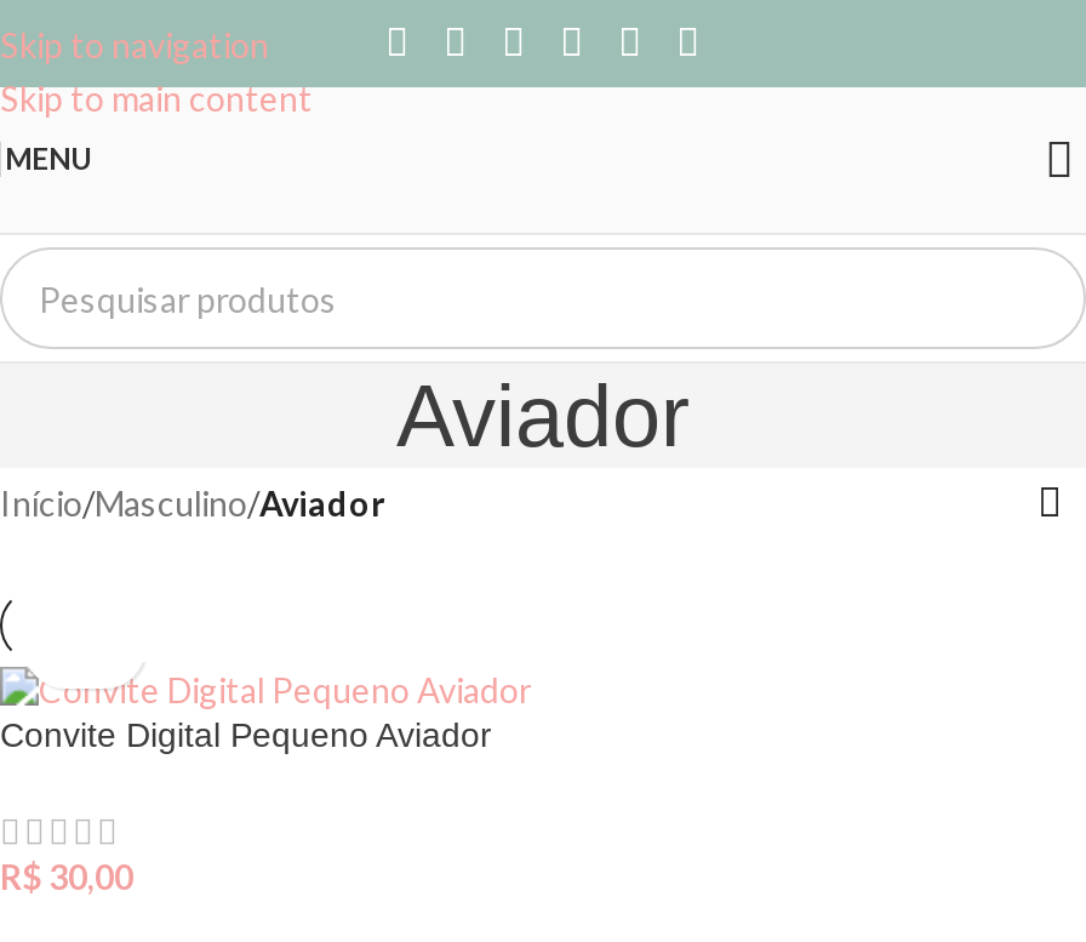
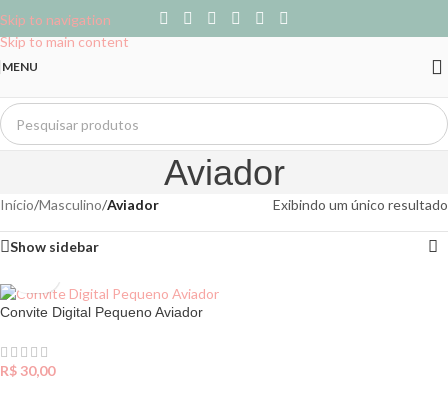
none -> [10,196,448,255] Exibindo um único resultado | Show sidebar

